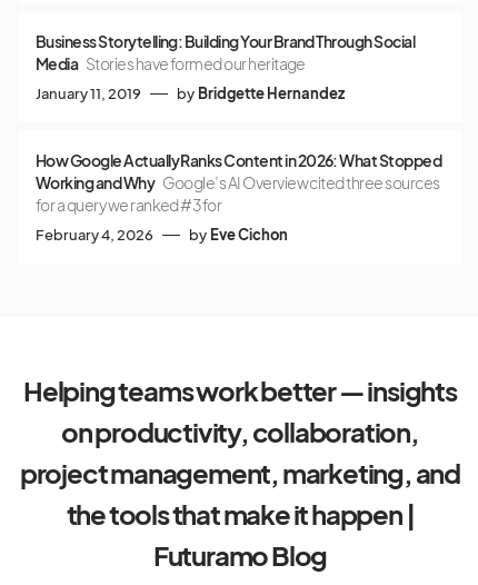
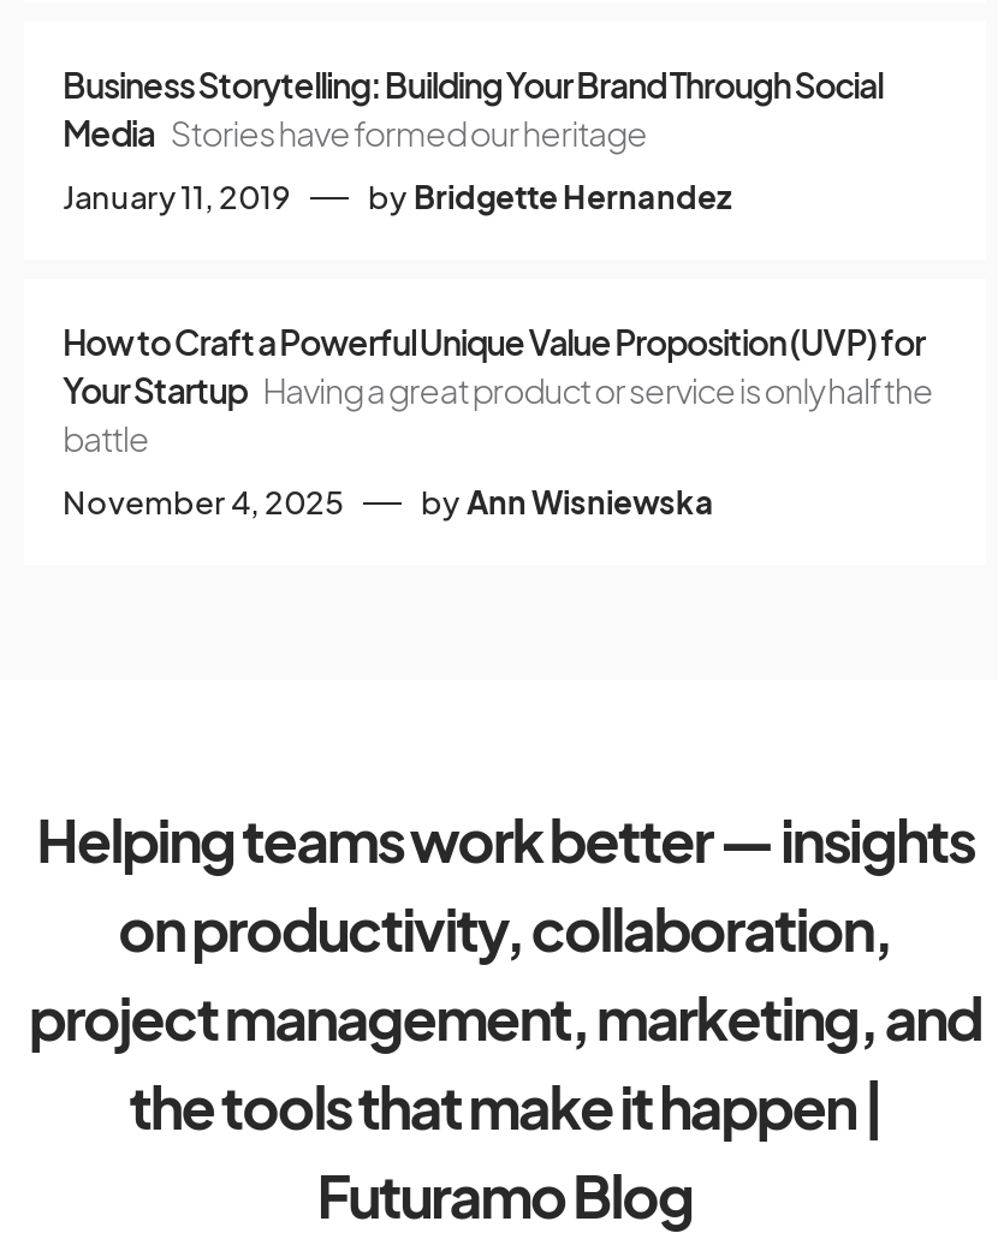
[36,150,441,214] How Google Actually Ranks Content in 2026: What Stopped | Working and Why Google’s AI Overview cited three sources | for a query we ranked #3 for -> [63,319,933,458] How to Craft a Powerful Unique Value Proposition (UVP) for | Your Startup Having a great product or service is only half the | battle
[36,225,288,243] February 4, 2026 | by Eve Cichon -> [63,482,714,521] November 4, 2025 | by Ann Wisniewska

